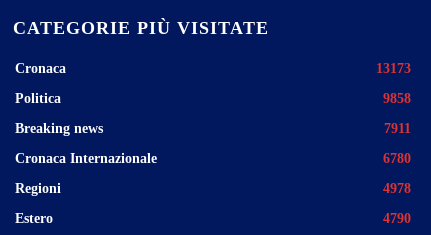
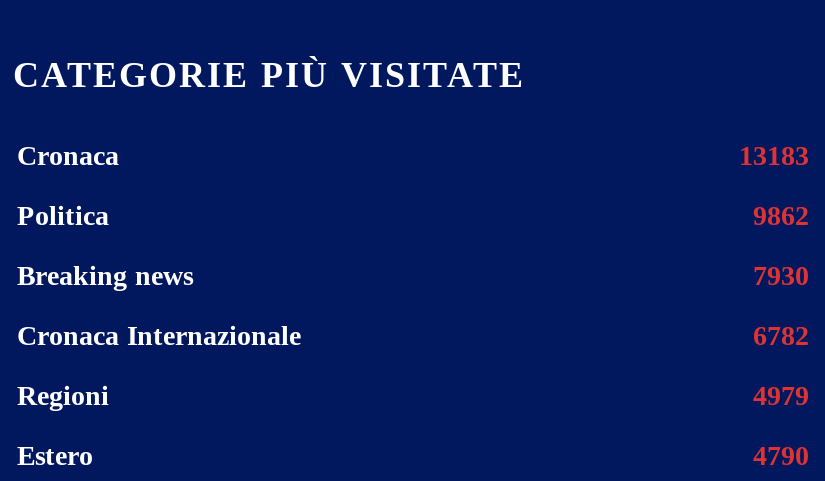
[376,61,411,76] 13173 -> [739,142,809,172] 13183
[383,91,411,106] 9858 -> [753,202,809,232] 9862
[384,121,411,136] 7911 -> [753,262,809,292] 7930
[383,151,411,166] 6780 -> [753,322,809,352] 6782
[383,181,411,196] 4978 -> [753,382,809,412] 4979

